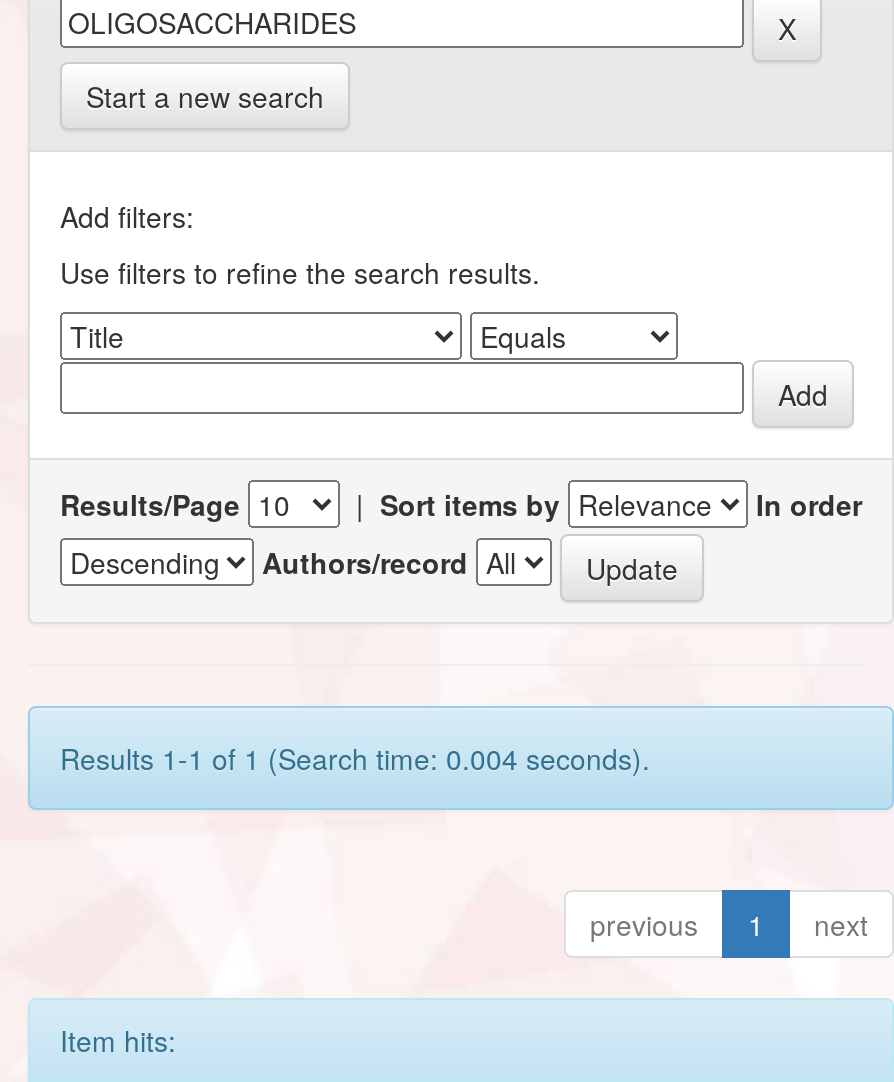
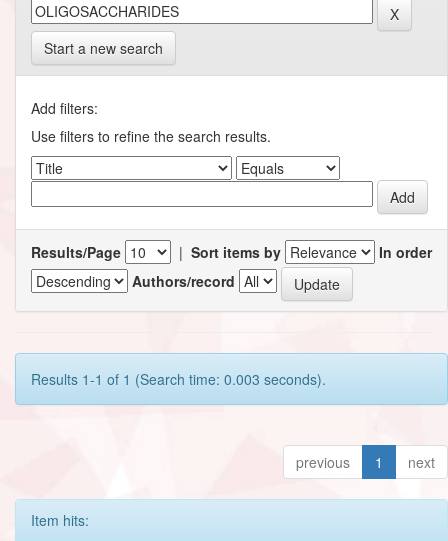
[60,737,650,777] Results 1-1 of 1 (Search time: 0.004 seconds). -> [31,368,326,388] Results 1-1 of 1 (Search time: 0.003 seconds).

